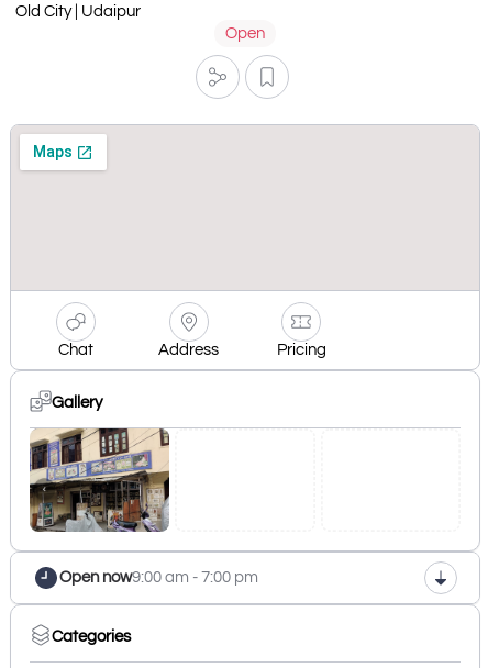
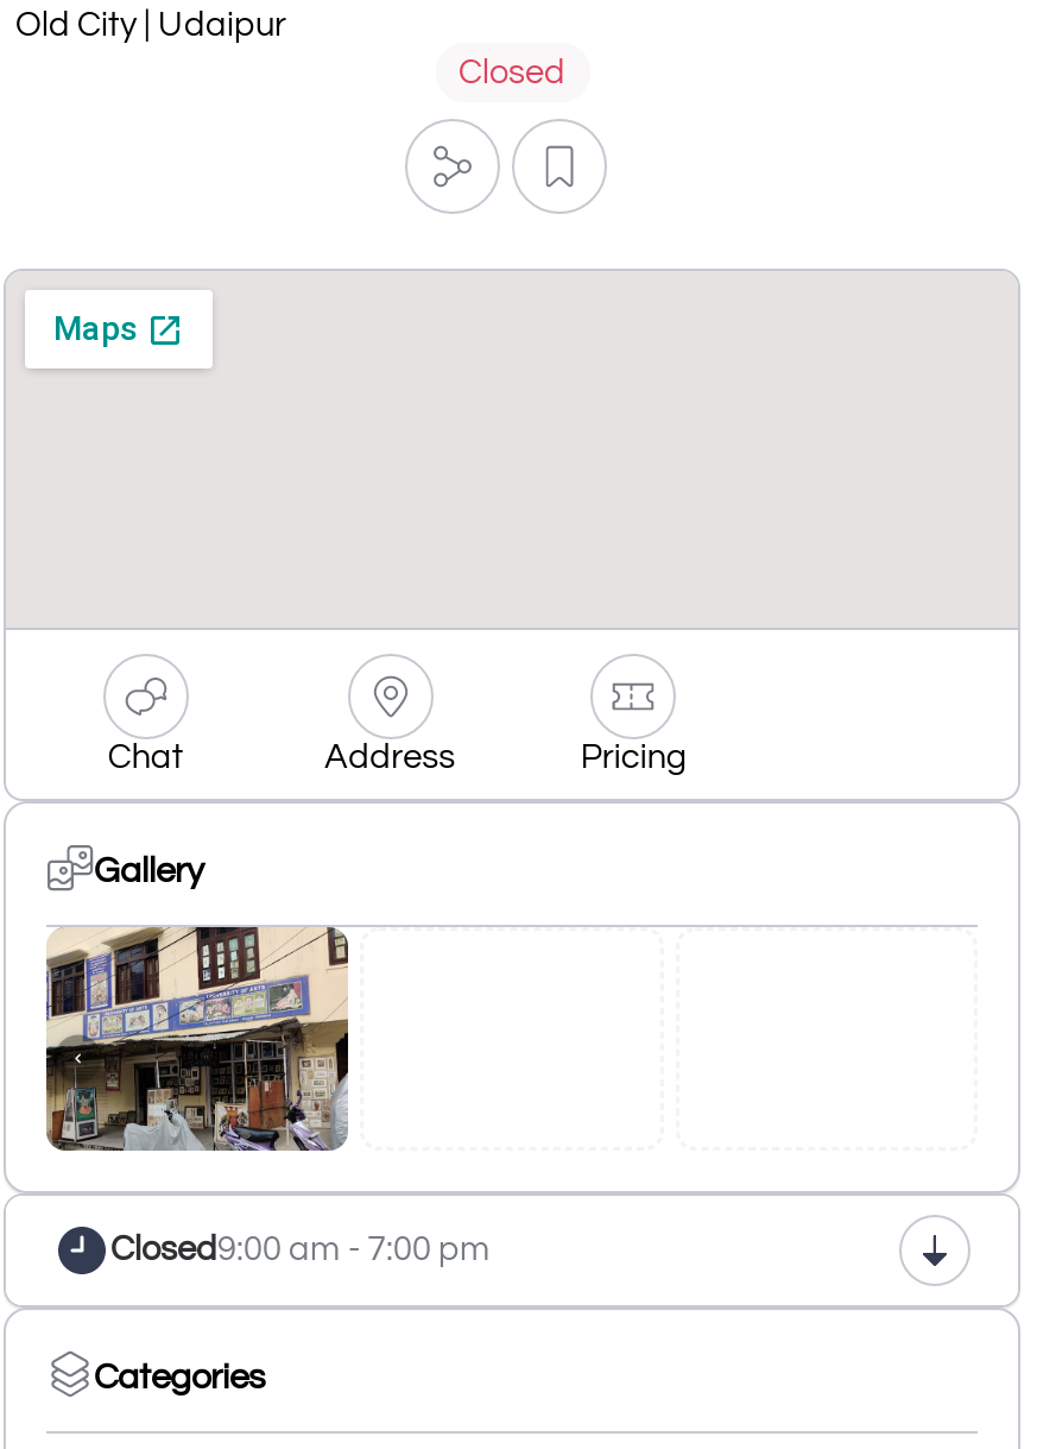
[225,25,265,42] Open -> [459,54,565,90] Closed
[59,569,258,585] Open now9:00 am - 7:00 pm -> [110,1231,491,1266] Closed9:00 am - 7:00 pm

